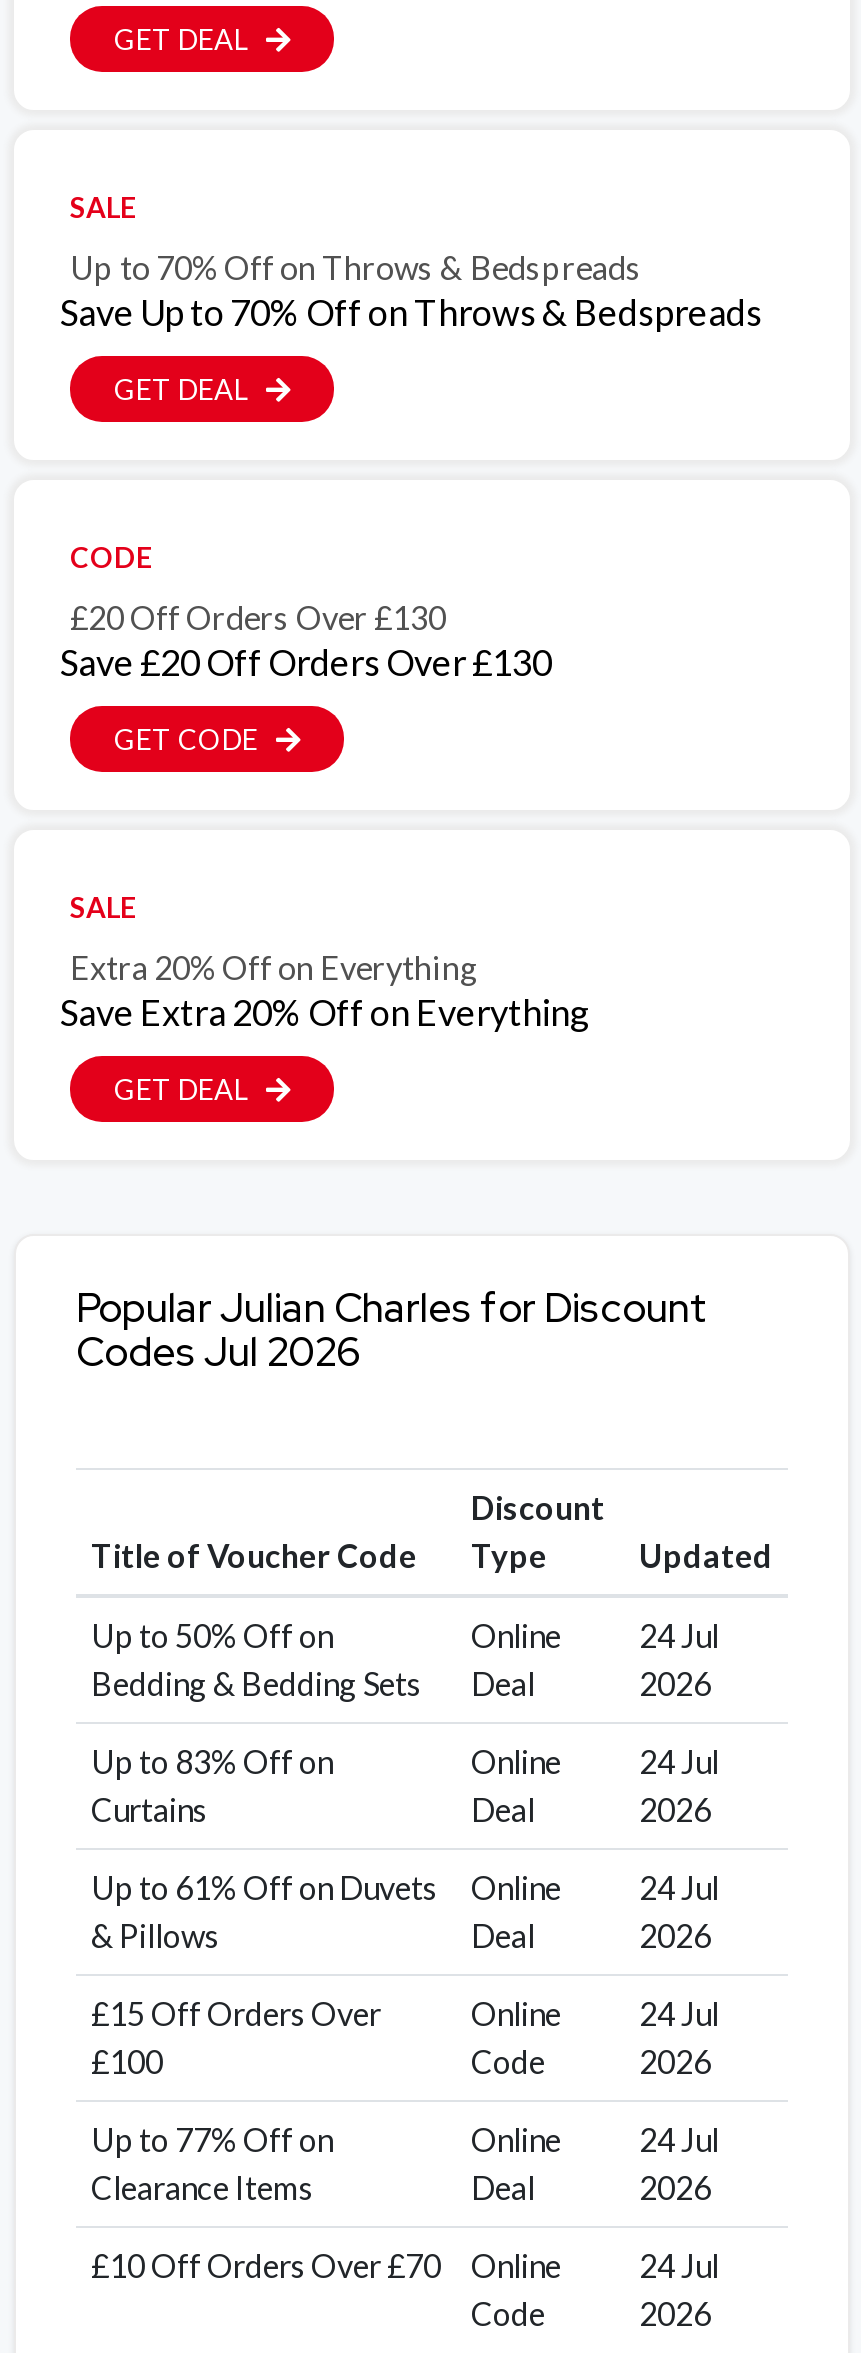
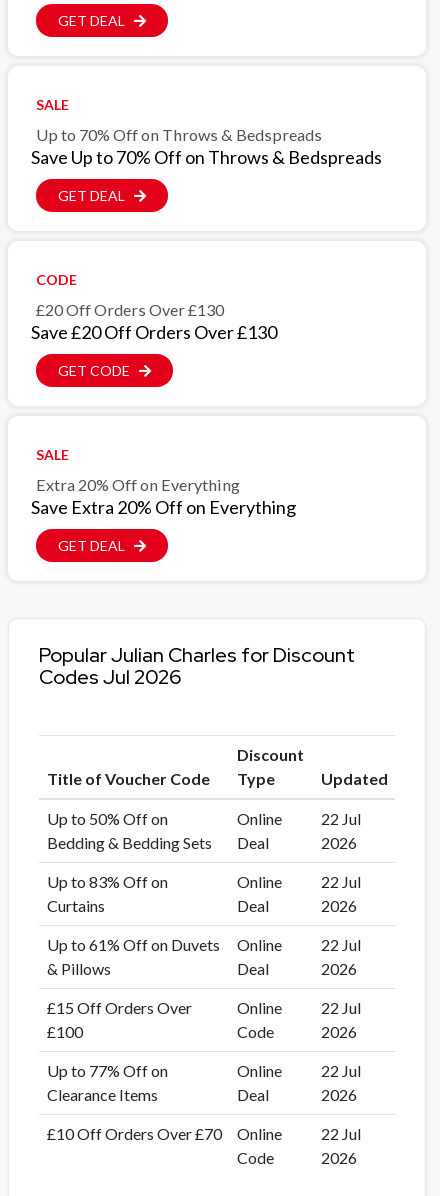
[639,1616,719,1654] 24 Jul -> [320,809,360,828] 22 Jul
[639,1742,719,1780] 24 Jul -> [320,872,360,891] 22 Jul
[639,1868,719,1906] 24 Jul -> [320,935,360,954] 22 Jul
[639,1994,719,2032] 24 Jul -> [320,998,360,1017] 22 Jul
[639,2120,719,2158] 24 Jul -> [320,1061,360,1080] 22 Jul
[639,2246,719,2284] 24 Jul -> [320,1124,360,1143] 22 Jul

